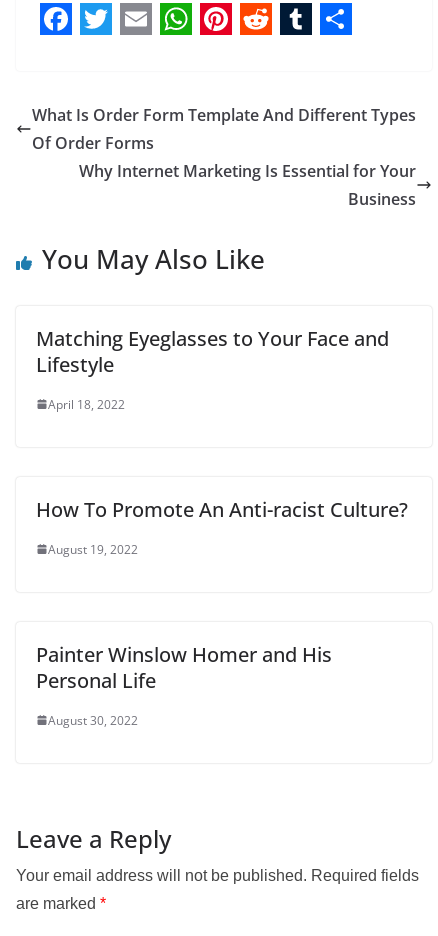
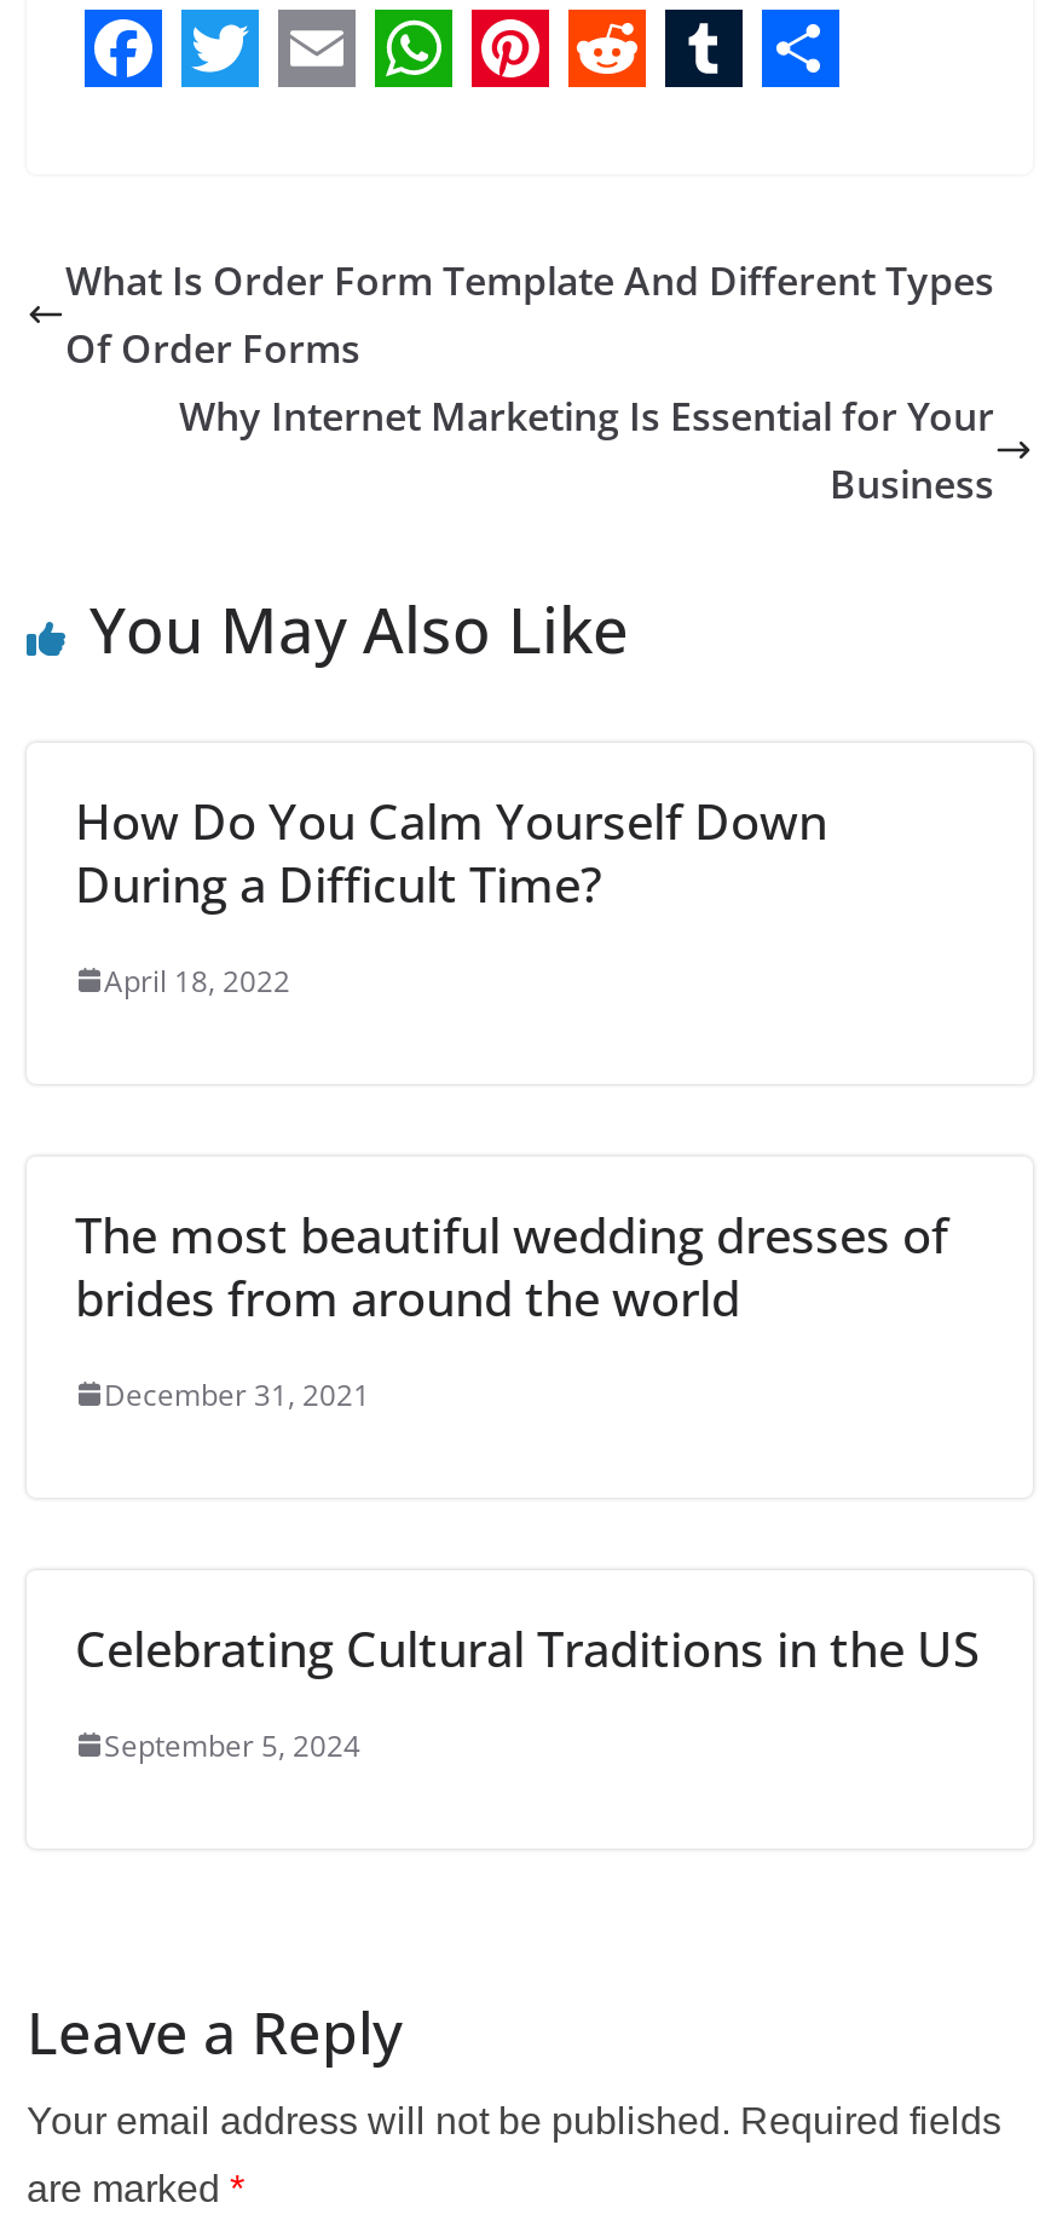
[36,325,389,378] Matching Eyeglasses to Your Face and | Lifestyle -> [75,788,827,916] How Do You Calm Yourself Down | During a Difficult Time?
[36,496,408,523] How To Promote An Anti-racist Culture? -> [75,1202,948,1330] The most beautiful wedding dresses of | brides from around the world
[48,541,138,558] August 19, 2022 -> [104,1374,370,1415] December 31, 2021
[36,641,332,694] Painter Winslow Homer and His | Personal Life -> [75,1616,980,1681] Celebrating Cultural Traditions in the US
[48,712,138,729] August 30, 2022 -> [104,1724,360,1766] September 5, 2024

